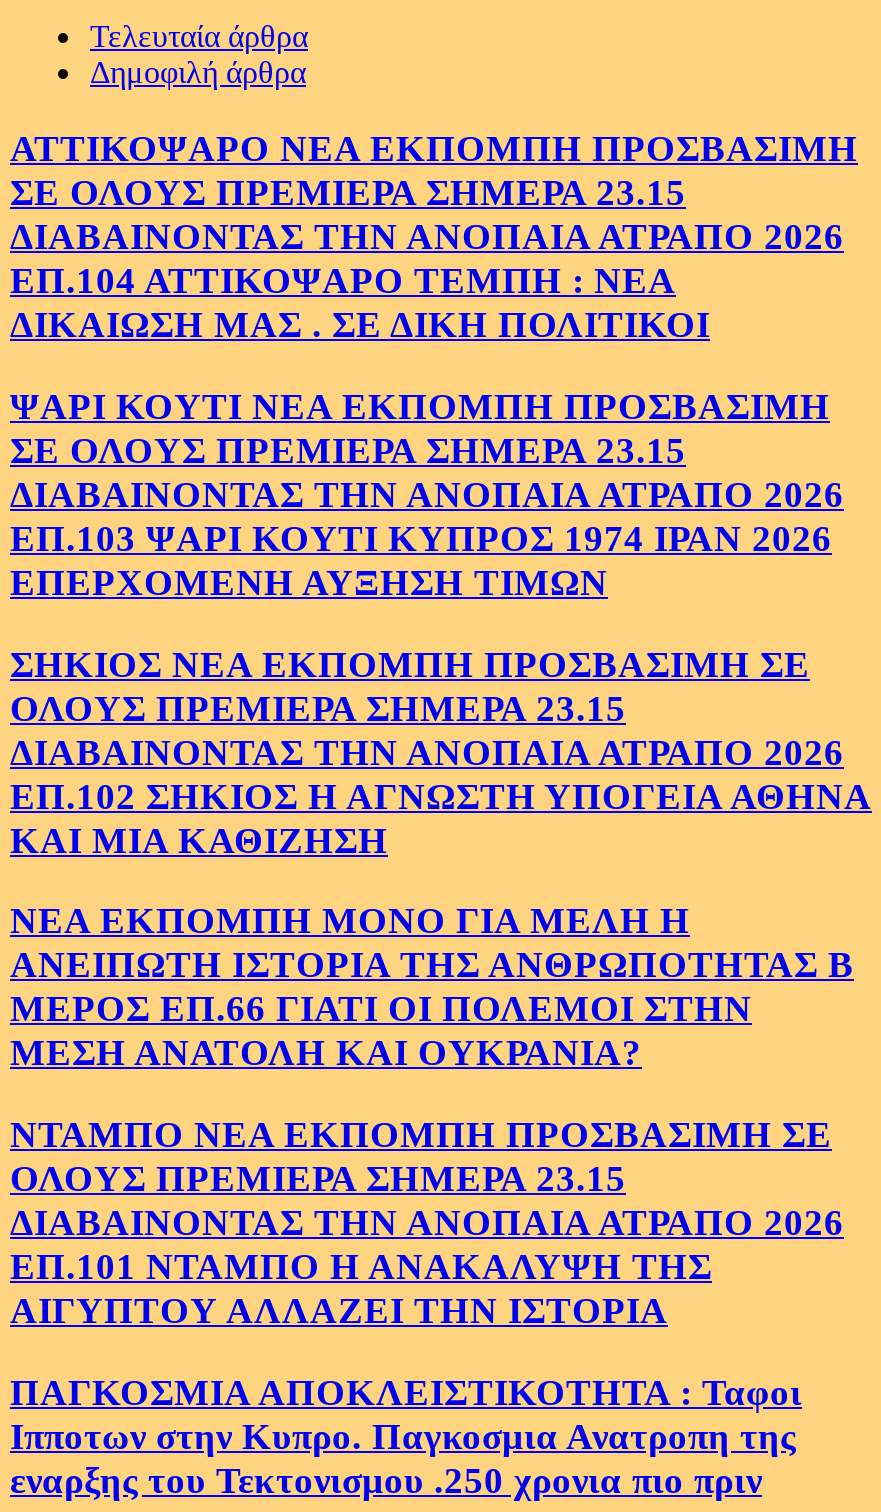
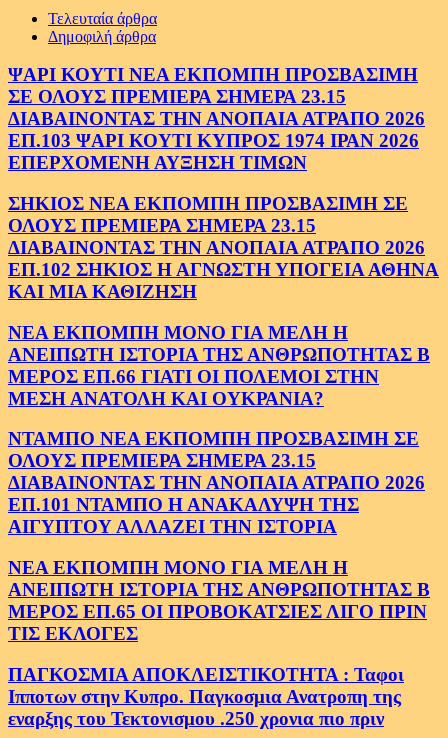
[10,128,858,346] ΑΤΤΙΚΟΨΑΡΟ ΝΕΑ ΕΚΠΟΜΠΗ ΠΡΟΣΒΑΣΙΜΗ | ΣΕ ΟΛΟΥΣ ΠΡΕΜΙΕΡΑ ΣΗΜΕΡΑ 23.15 | ΔΙΑΒΑΙΝΟΝΤΑΣ ΤΗΝ ΑΝΟΠΑΙΑ ΑΤΡΑΠΟ 2026 | ΕΠ.104 ΑΤΤΙΚΟΨΑΡΟ ΤΕΜΠΗ : ΝΕΑ | ΔΙΚΑΙΩΣΗ ΜΑΣ . ΣΕ ΔΙΚΗ ΠΟΛΙΤΙΚΟΙ -> none
moved [10,385,872,1331] -> [8,64,439,537]: ΨΑΡΙ ΚΟΥΤΙ ΝΕΑ ΕΚΠΟΜΠΗ ΠΡΟΣΒΑΣΙΜΗ | ΣΕ ΟΛΟΥΣ ΠΡΕΜΙΕΡΑ ΣΗΜΕΡΑ 23.15 | ΔΙΑΒΑΙΝΟΝΤΑΣ ΤΗΝ ΑΝΟΠΑΙΑ ΑΤΡΑΠΟ 2026 | ... | ΕΠ.101 ΝΤΑΜΠΟ Η ΑΝΑΚΑΛΥΨΗ ΤΗΣ | ΑΙΓΥΠΤΟΥ ΑΛΛΑΖΕΙ ΤΗΝ ΙΣΤΟΡΙΑ
none -> [8,557,430,644] ΝΕΑ ΕΚΠΟΜΠΗ ΜΟΝΟ ΓΙΑ ΜΕΛΗ Η | ΑΝΕΙΠΩΤΗ ΙΣΤΟΡΙΑ ΤΗΣ ΑΝΘΡΩΠΟΤΗΤΑΣ Β | ΜΕΡΟΣ ΕΠ.65 ΟΙ ΠΡΟΒΟΚΑΤΣΙΕΣ ΛΙΓΟ ΠΡΙΝ | ΤΙΣ ΕΚΛΟΓΕΣ

